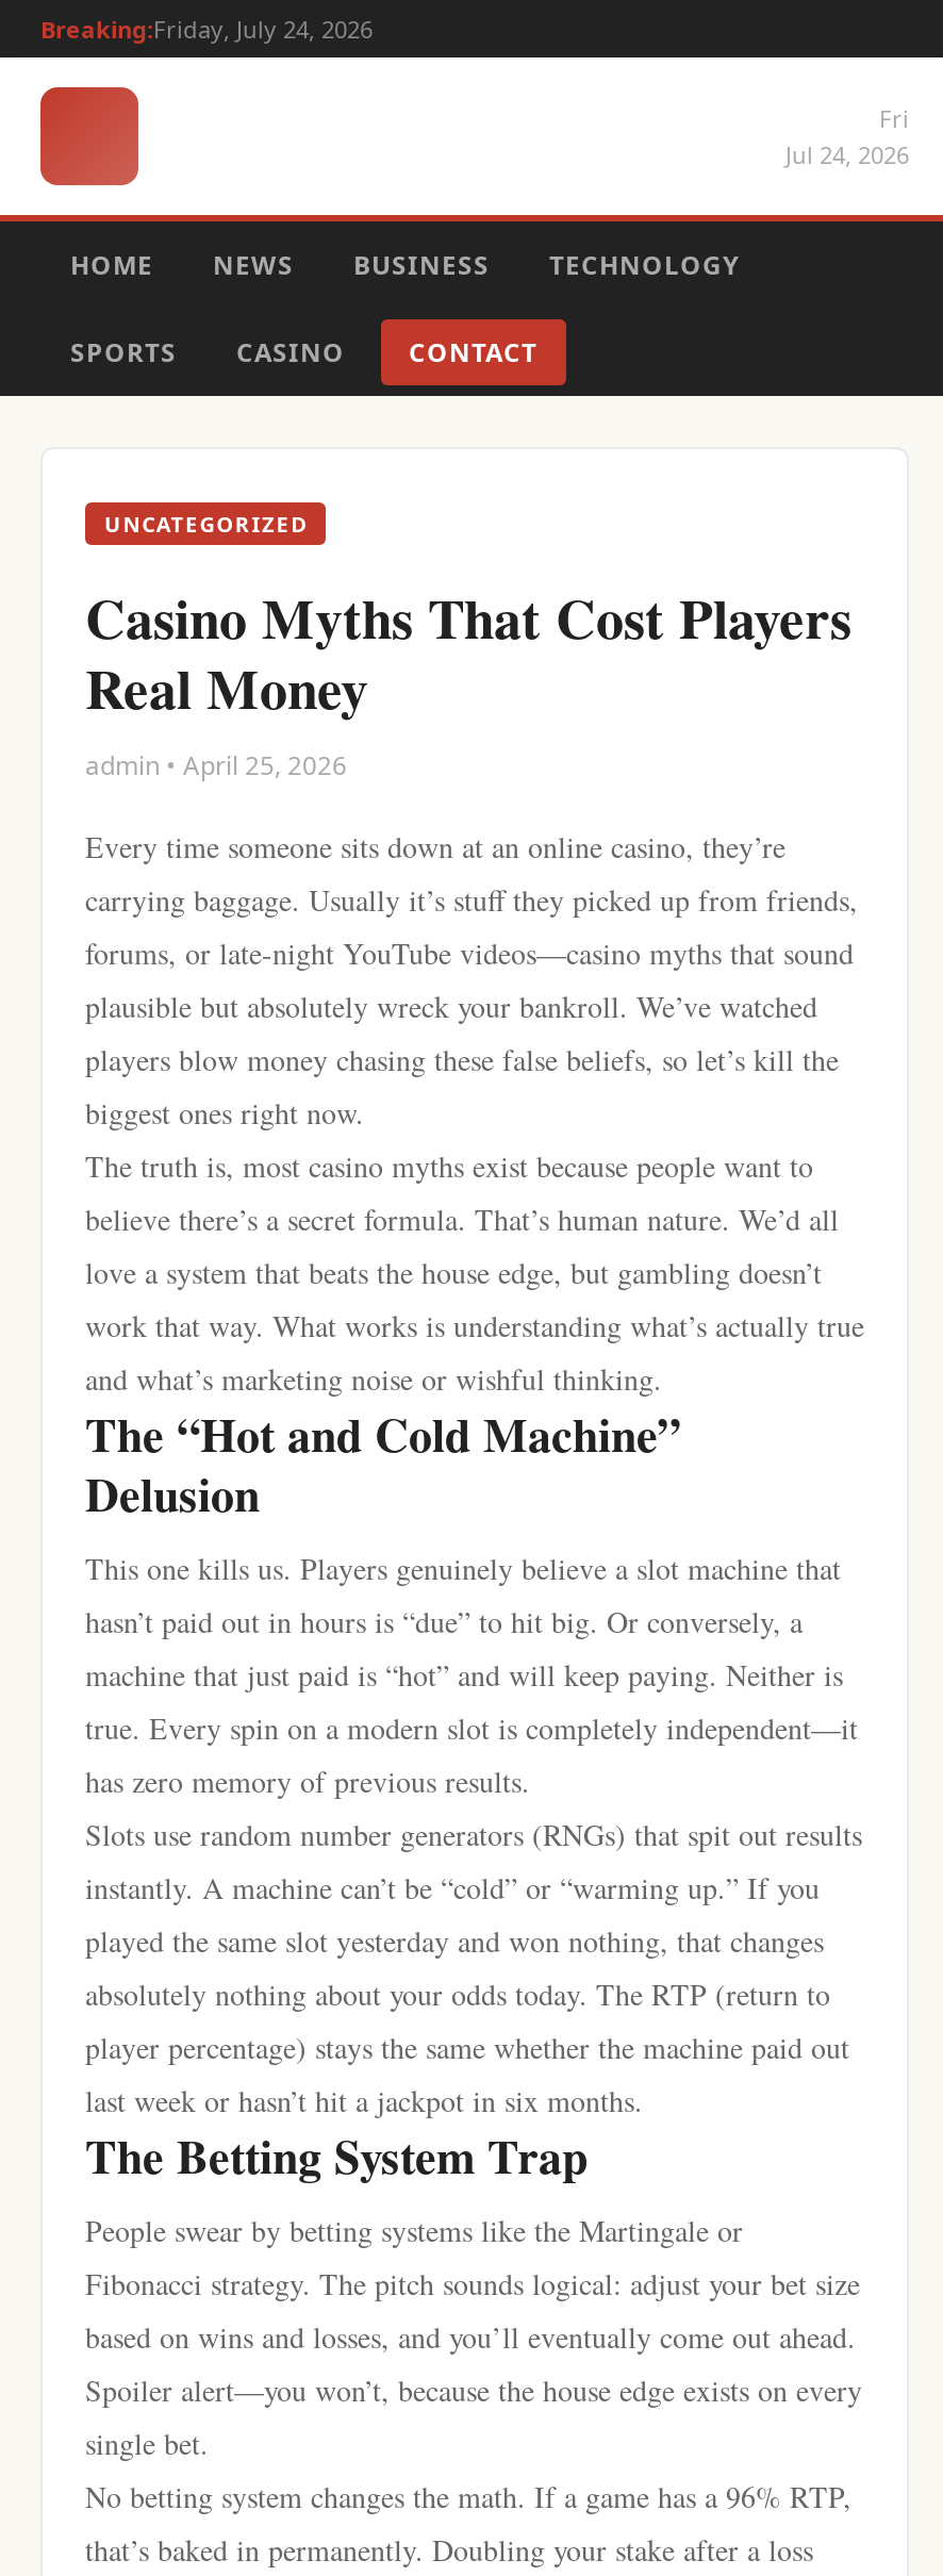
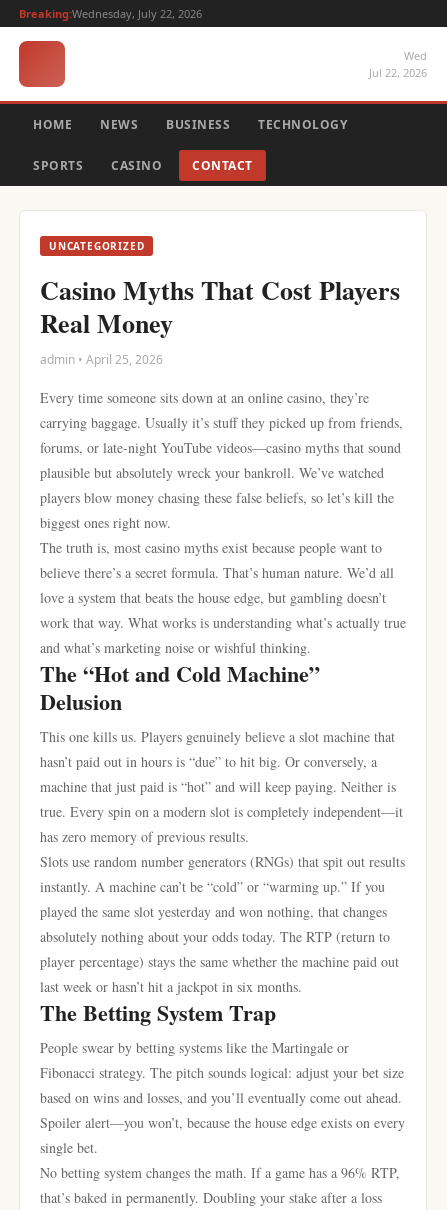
[40,13,373,45] Breaking:Friday, July 24, 2026 -> [19,6,202,21] Breaking:Wednesday, July 22, 2026
[785,102,909,170] Fri | Jul 24, 2026 -> [369,48,427,80] Wed | Jul 22, 2026

